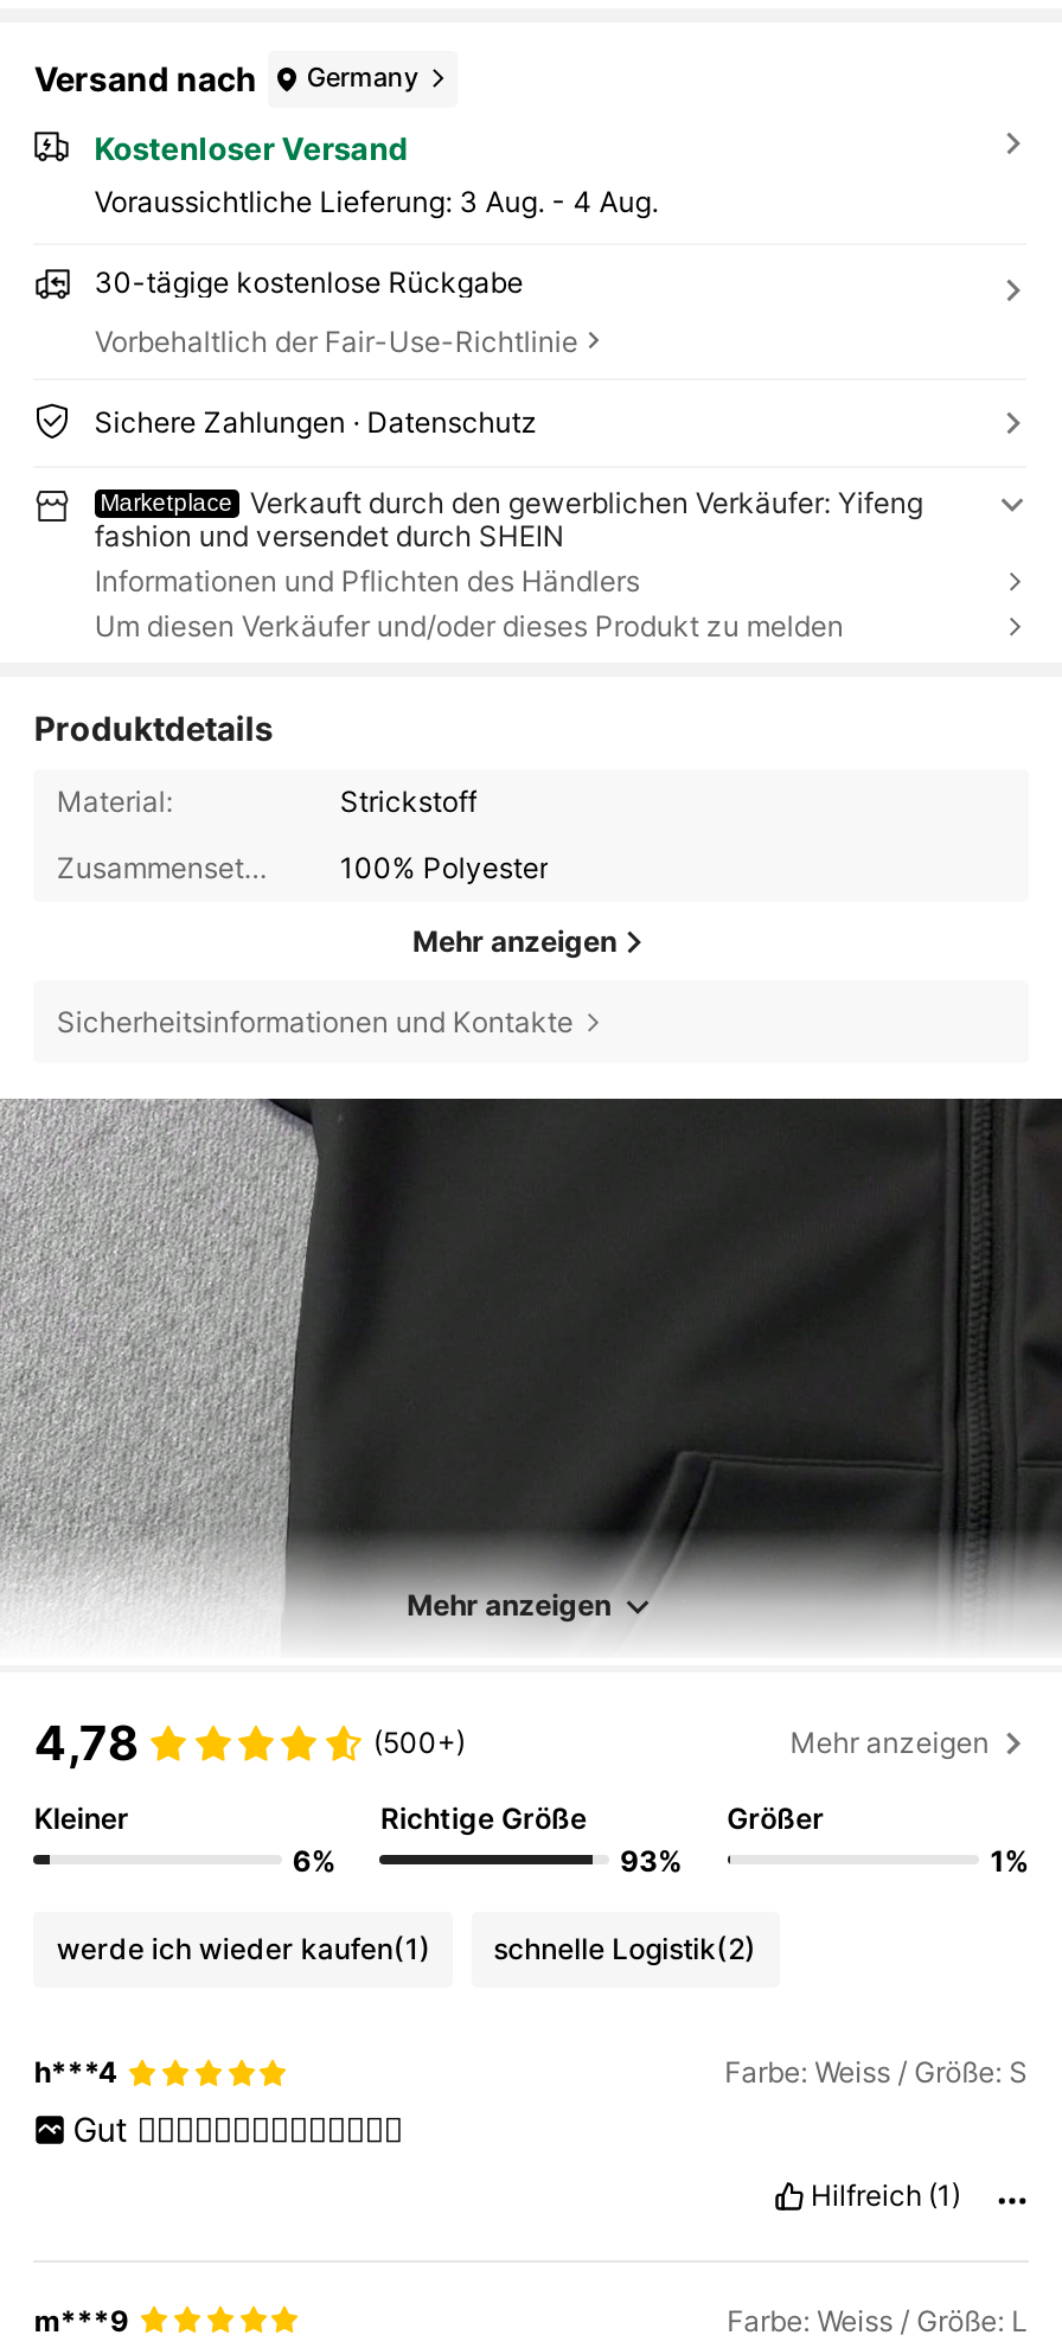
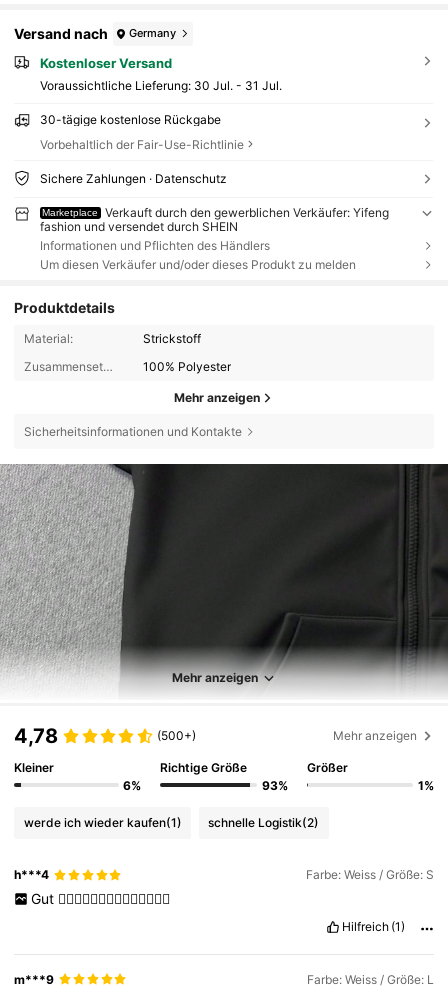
[94,183,658,218] Voraussichtliche Lieferung: 3 Aug. - 4 Aug. -> [40,78,282,93] Voraussichtliche Lieferung: 30 Jul. - 31 Jul.

